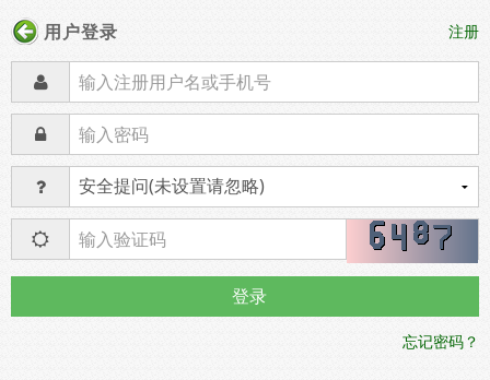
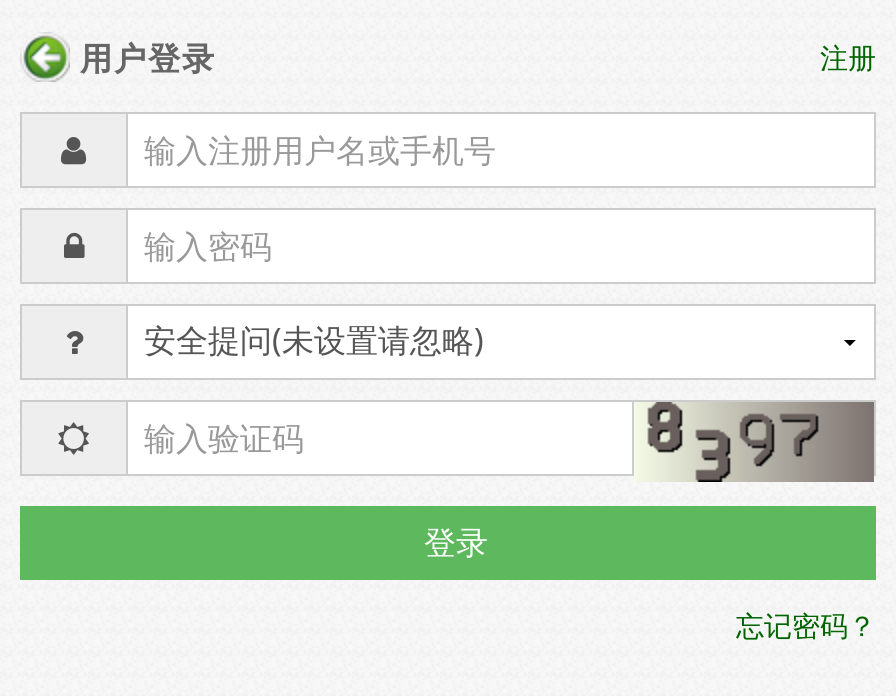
[347,219,477,263] [image] -> [634,400,872,484] [image]

